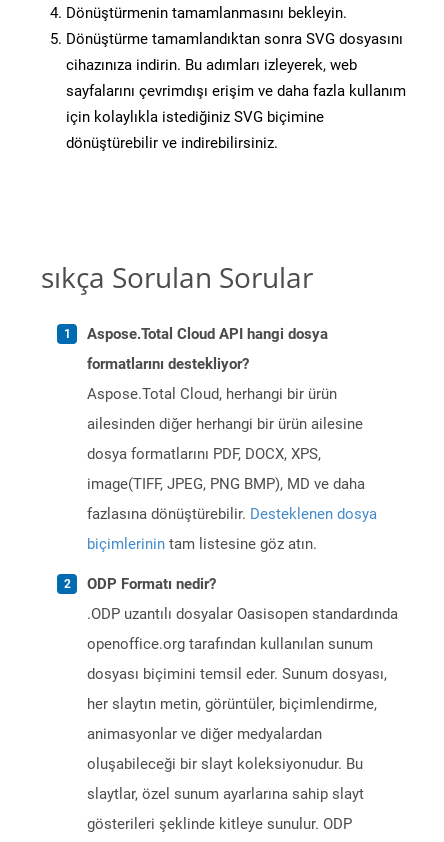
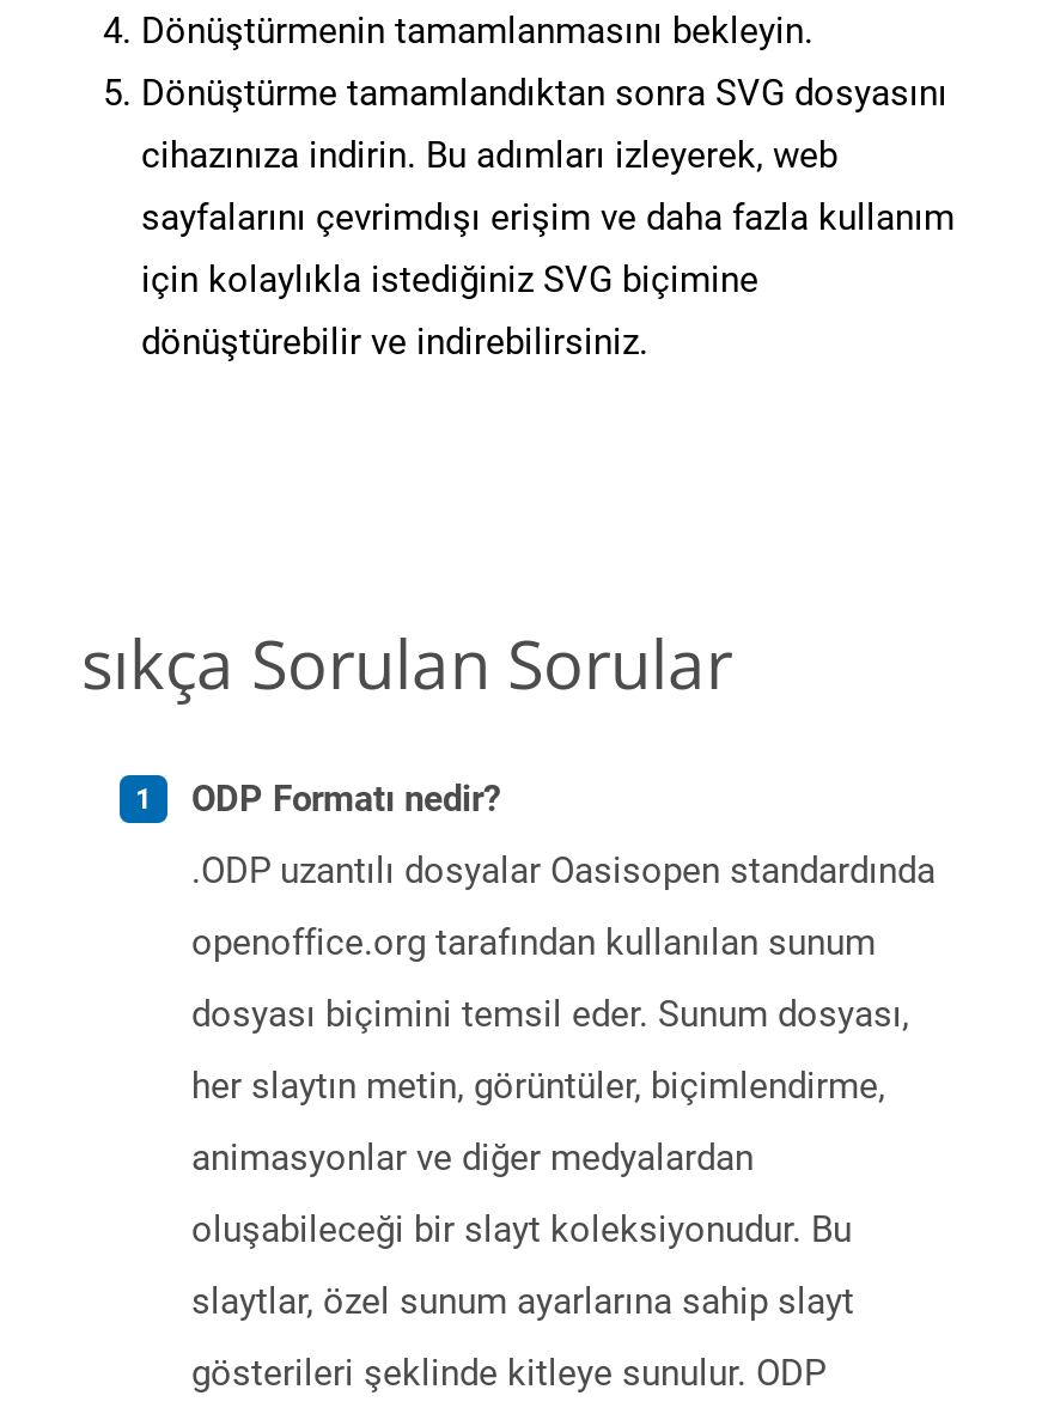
[87,325,377,553] Aspose.Total Cloud API hangi dosya | formatlarını destekliyor? | Aspose.Total Cloud, herhangi bir ürün | ailesinden diğer herhangi bir ürün ailesine | dosya formatlarını PDF, DOCX, XPS, | image(TIFF, JPEG, PNG BMP), MD ve daha | fazlasına dönüştürebilir. Desteklenen dosya | biçimlerinin tam listesine göz atın. -> none

